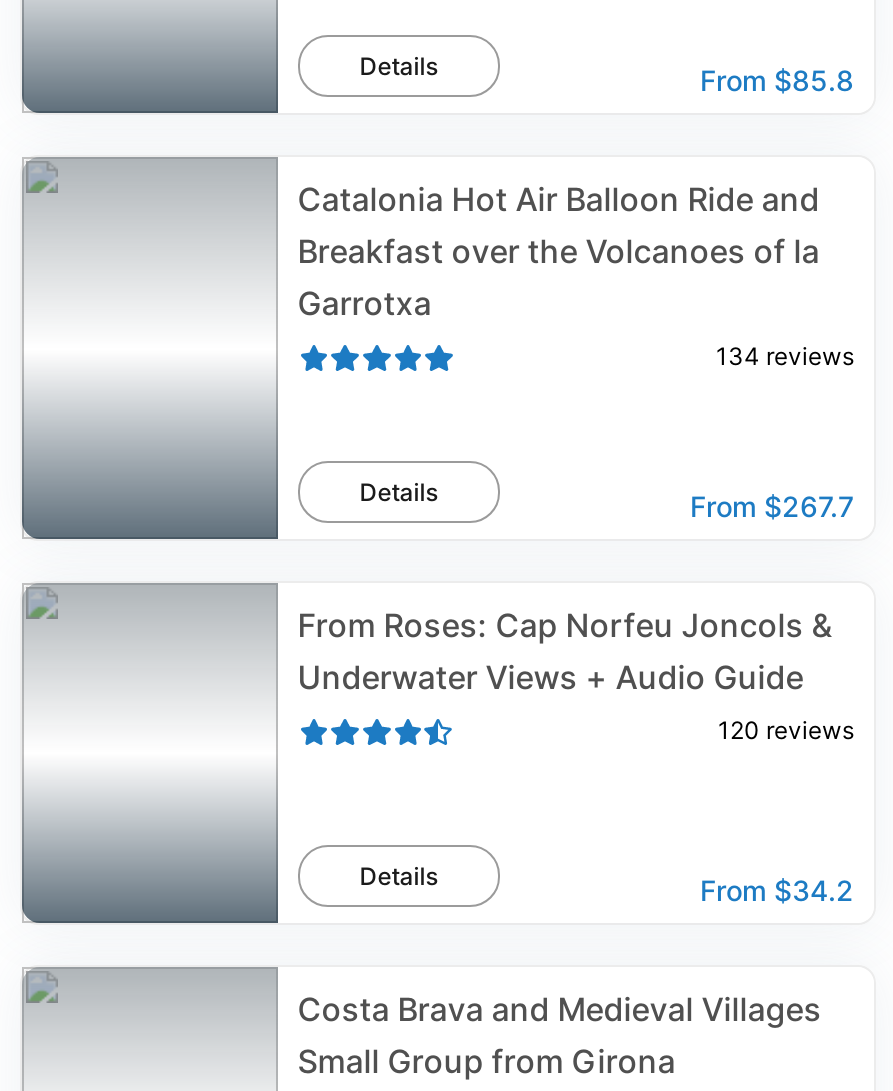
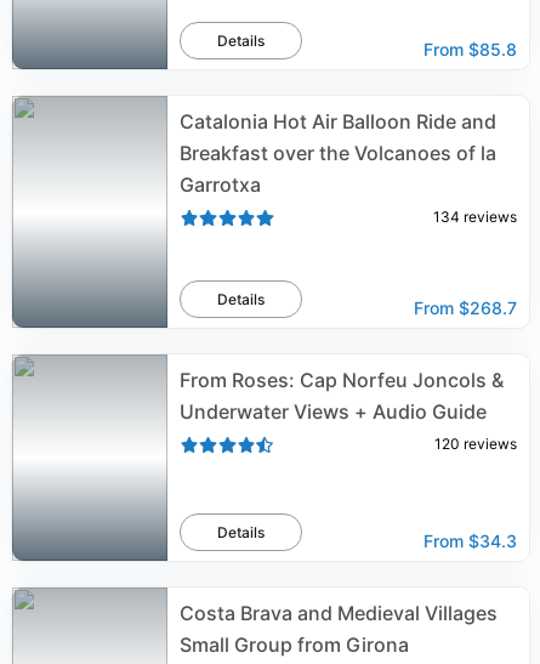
[690,489,854,523] From $267.7 -> [414,297,517,318] From $268.7
[700,873,854,907] From $34.2 -> [424,530,517,551] From $34.3

